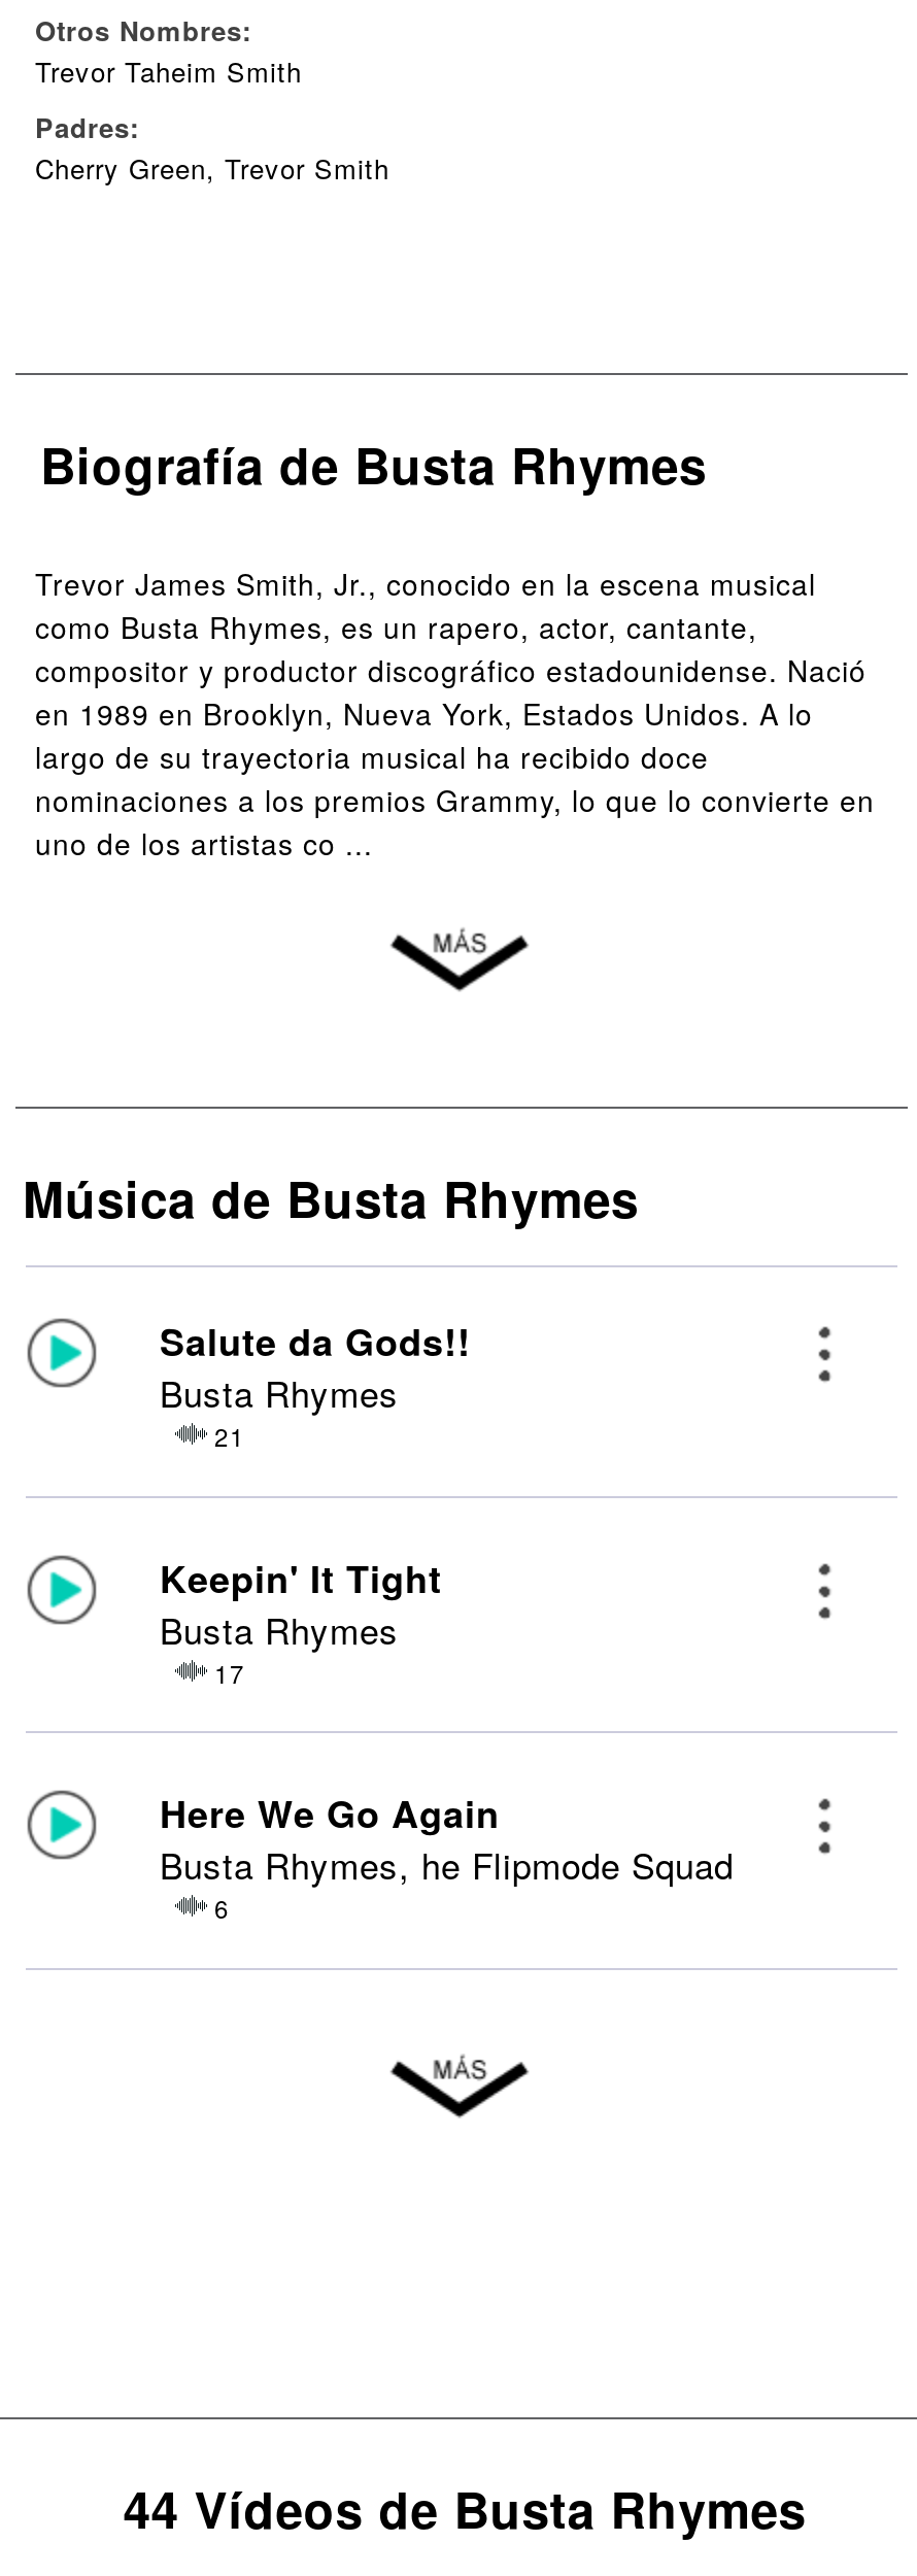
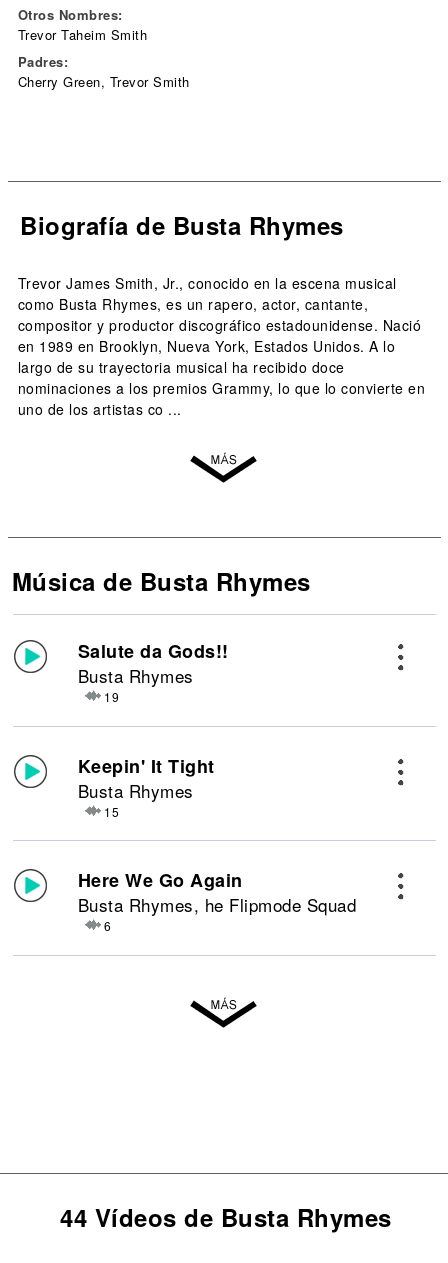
[207,1418,245,1453] 21 -> [101,688,119,705] 19
[207,1654,245,1689] 17 -> [101,803,119,820] 15

